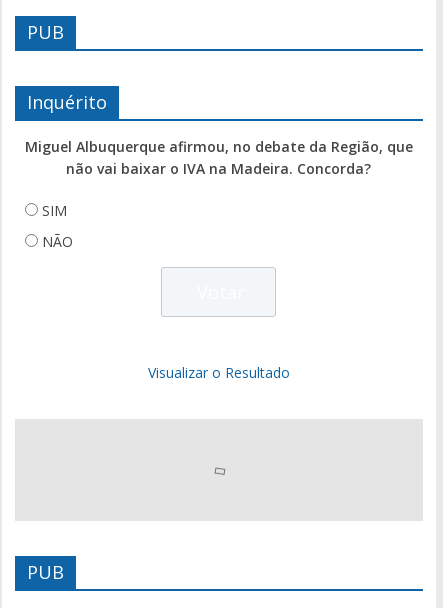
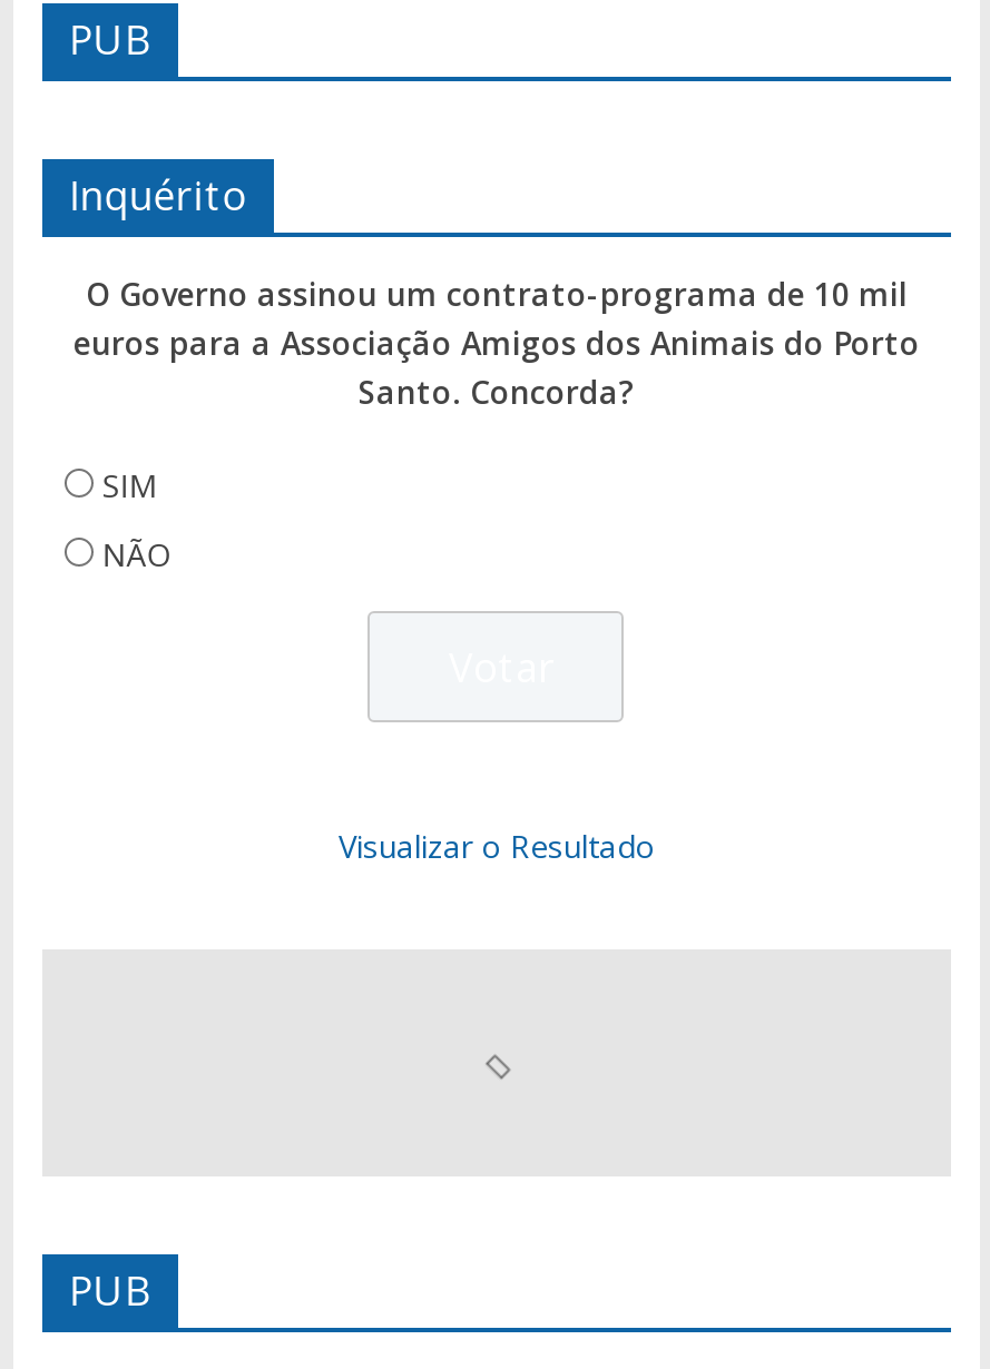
[25,137,413,178] Miguel Albuquerque afirmou, no debate da Região, que | não vai baixar o IVA na Madeira. Concorda? -> [73,274,920,414] O Governo assinou um contrato-programa de 10 mil | euros para a Associação Amigos dos Animais do Porto | Santo. Concorda?

